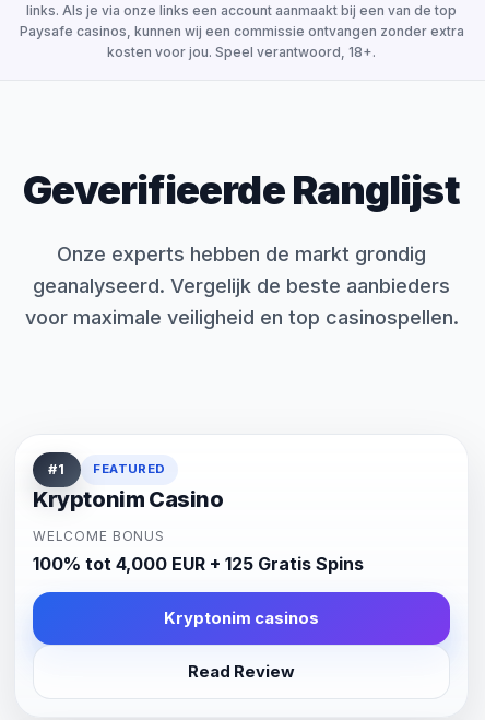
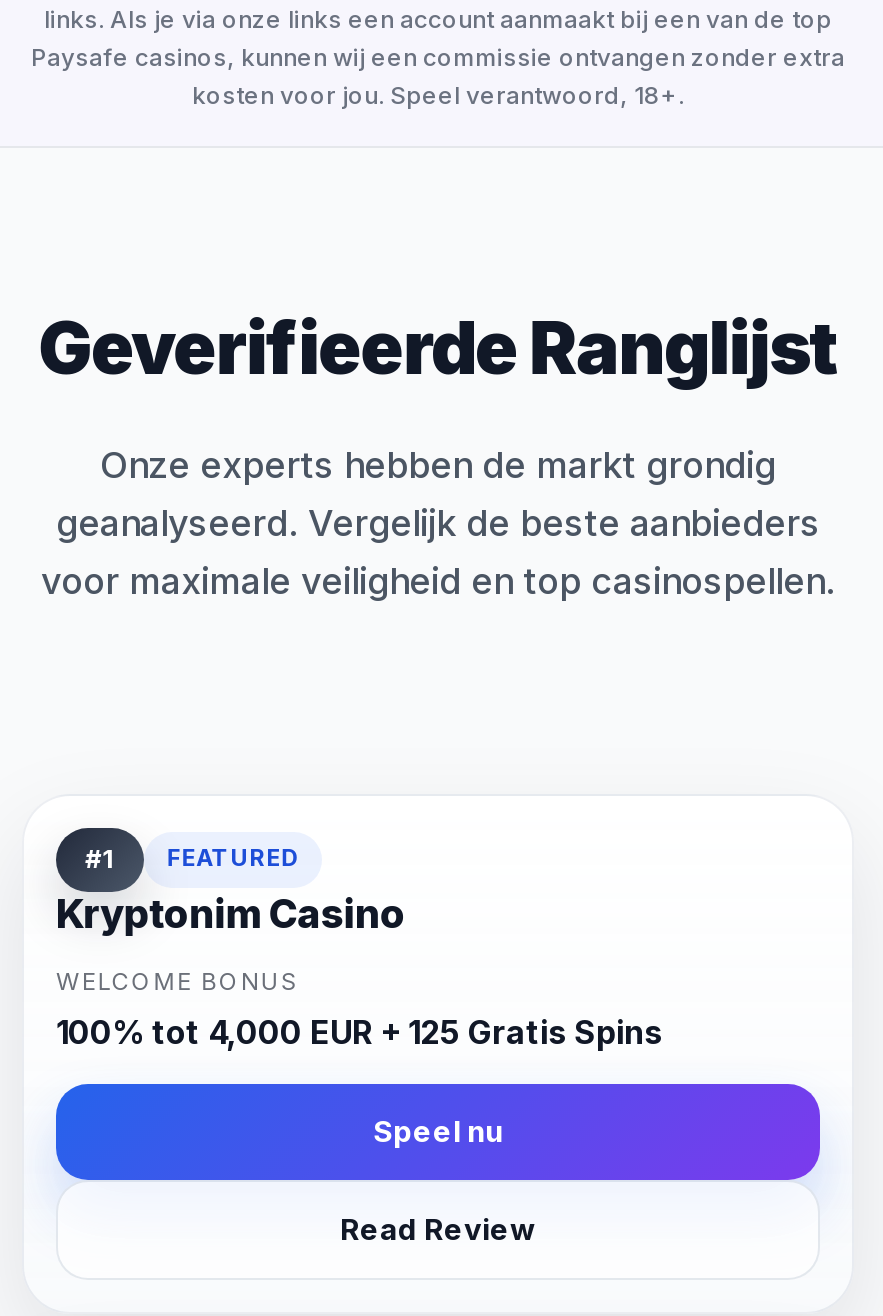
[164,608,319,628] Kryptonim casinos -> [373,1114,503,1150] Speel nu

